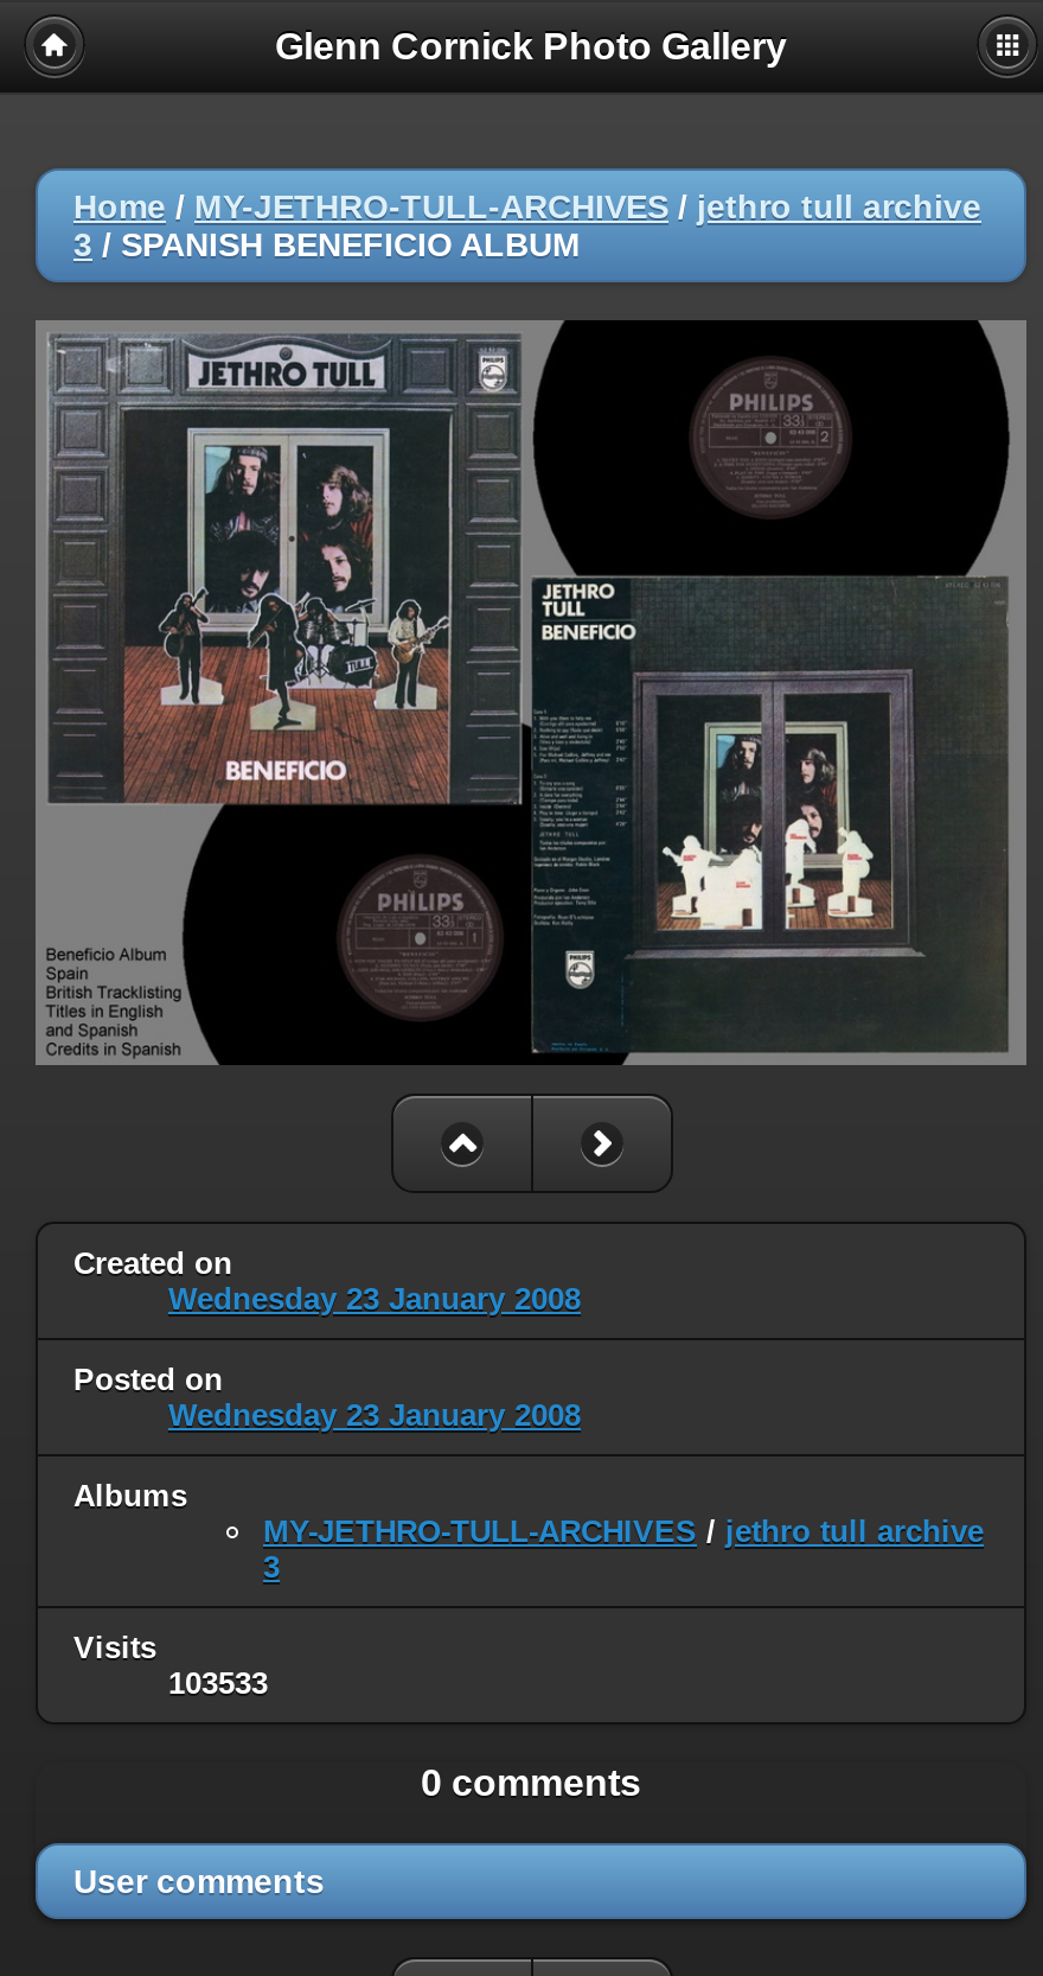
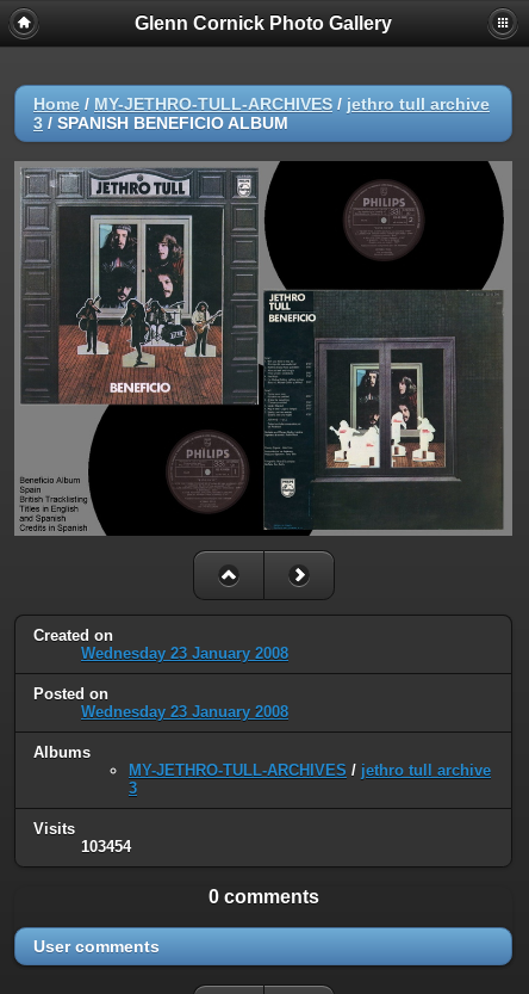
[168,1666,268,1701] 103533 -> [81,838,131,856] 103454

